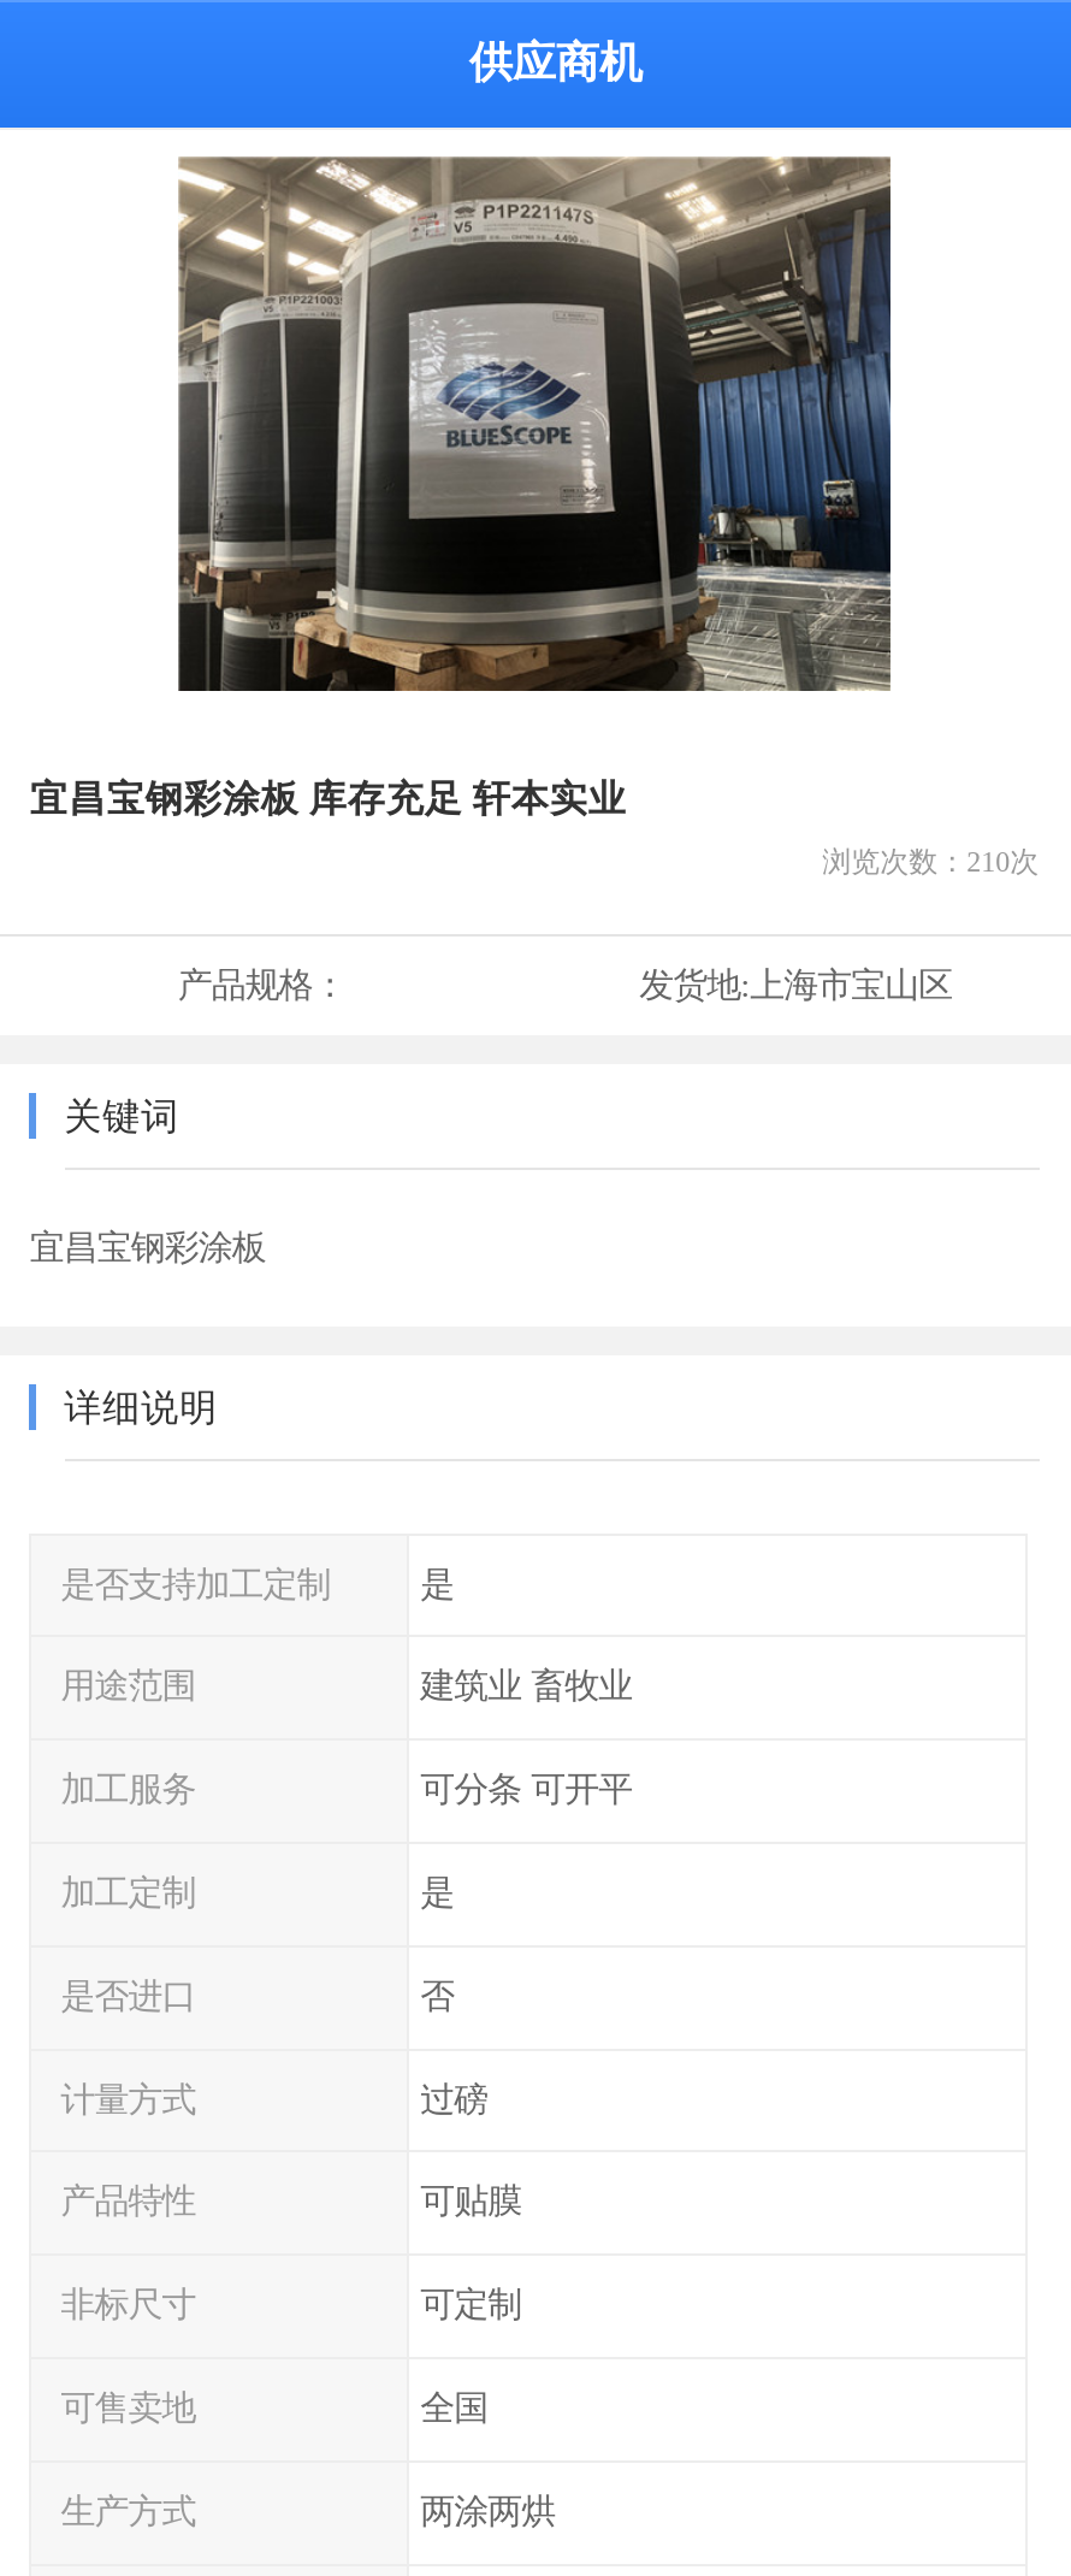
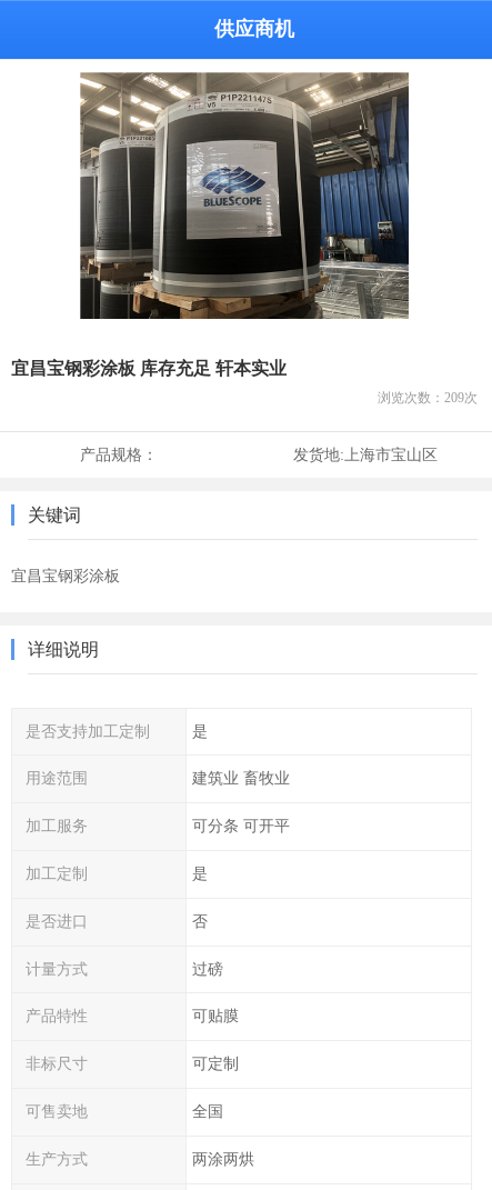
[822,844,1039,878] 浏览次数：210次 -> [377,390,477,405] 浏览次数：209次

